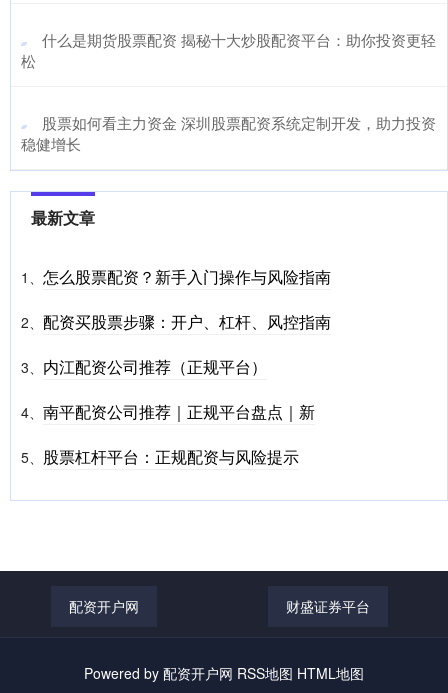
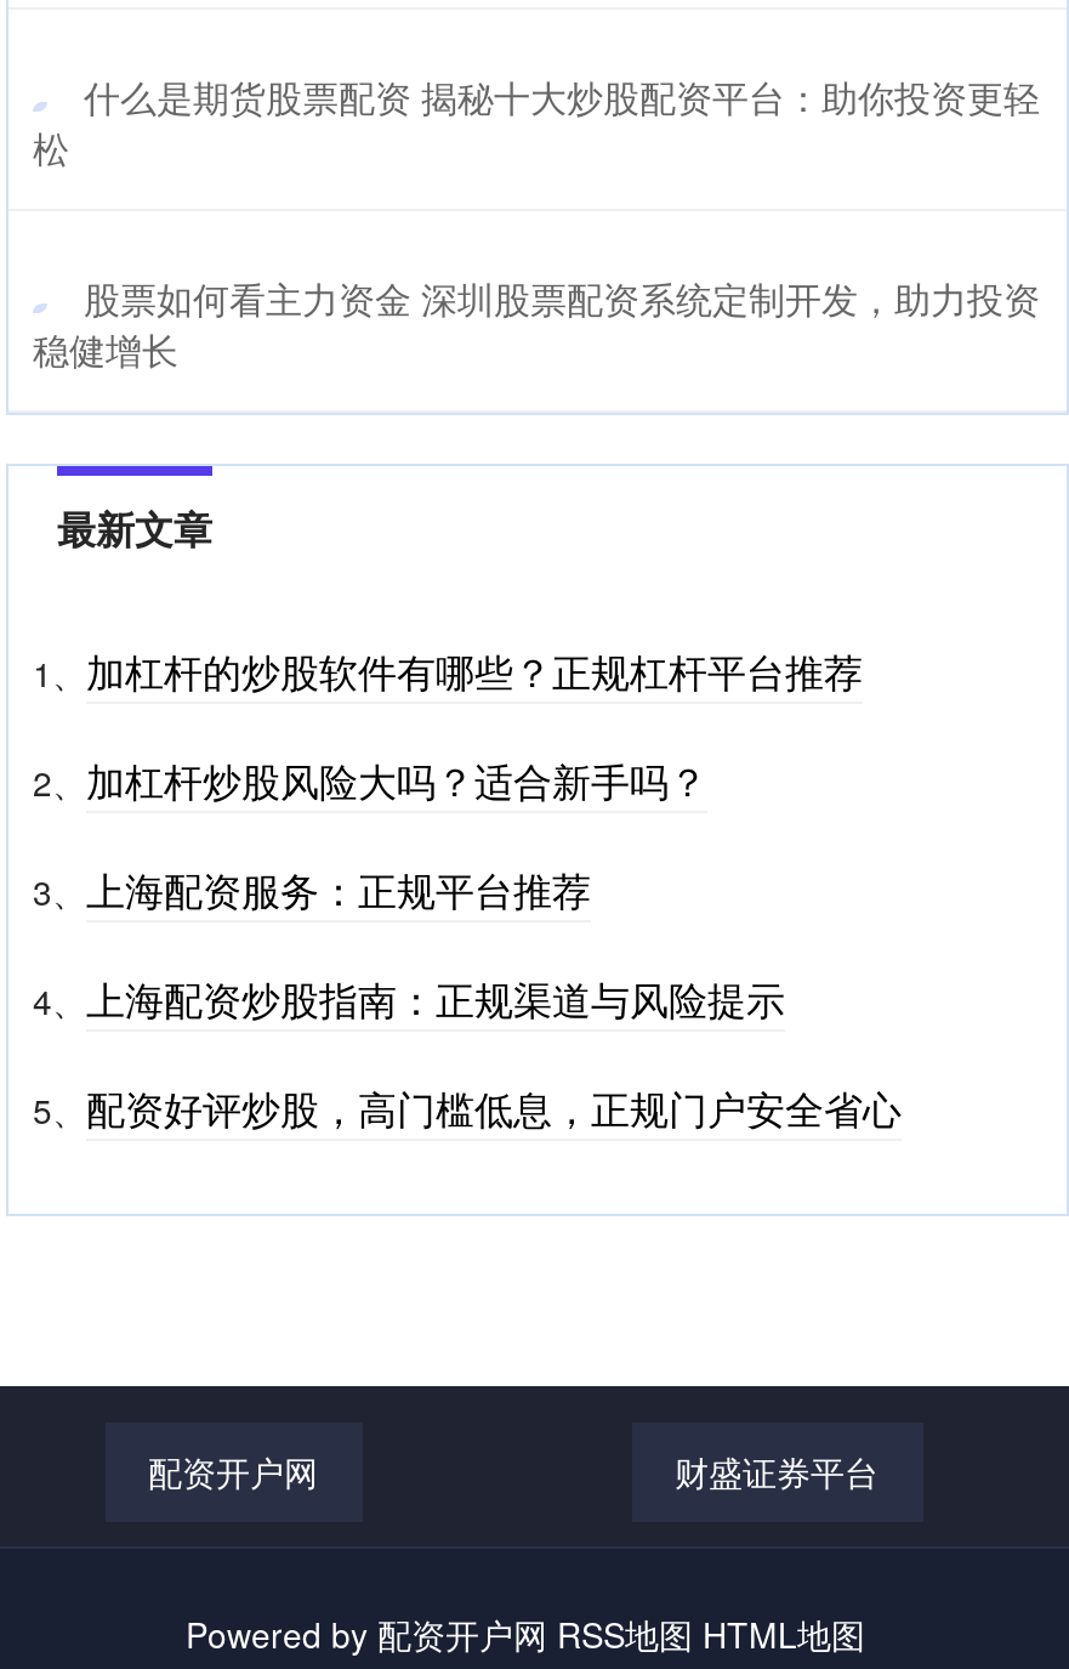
[21,264,331,287] 1、怎么股票配资？新手入门操作与风险指南 -> [33,642,863,698] 1、加杠杆的炒股软件有哪些？正规杠杆平台推荐
[21,309,331,332] 2、配资买股票步骤：开户、杠杆、风控指南 -> [33,751,707,807] 2、加杠杆炒股风险大吗？适合新手吗？
[21,354,267,377] 3、内江配资公司推荐（正规平台） -> [33,861,591,916] 3、上海配资服务：正规平台推荐
[21,399,315,422] 4、南平配资公司推荐｜正规平台盘点｜新 -> [33,970,785,1026] 4、上海配资炒股指南：正规渠道与风险提示
[21,444,299,467] 5、股票杠杆平台：正规配资与风险提示 -> [33,1079,902,1135] 5、配资好评炒股，高门槛低息，正规门户安全省心

